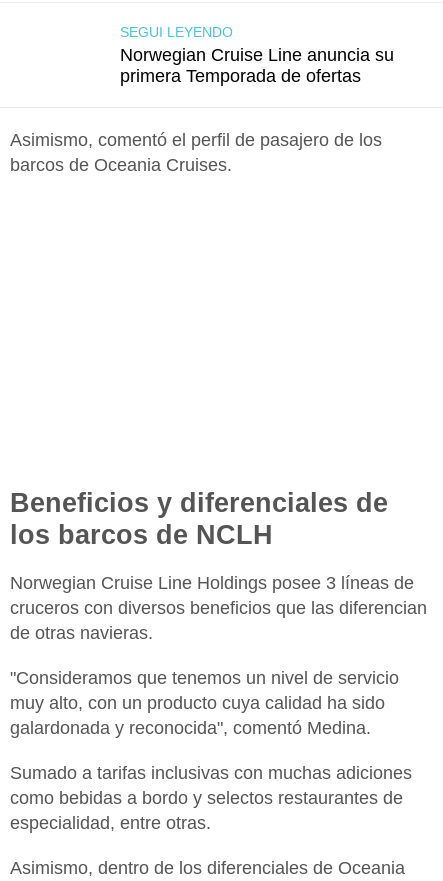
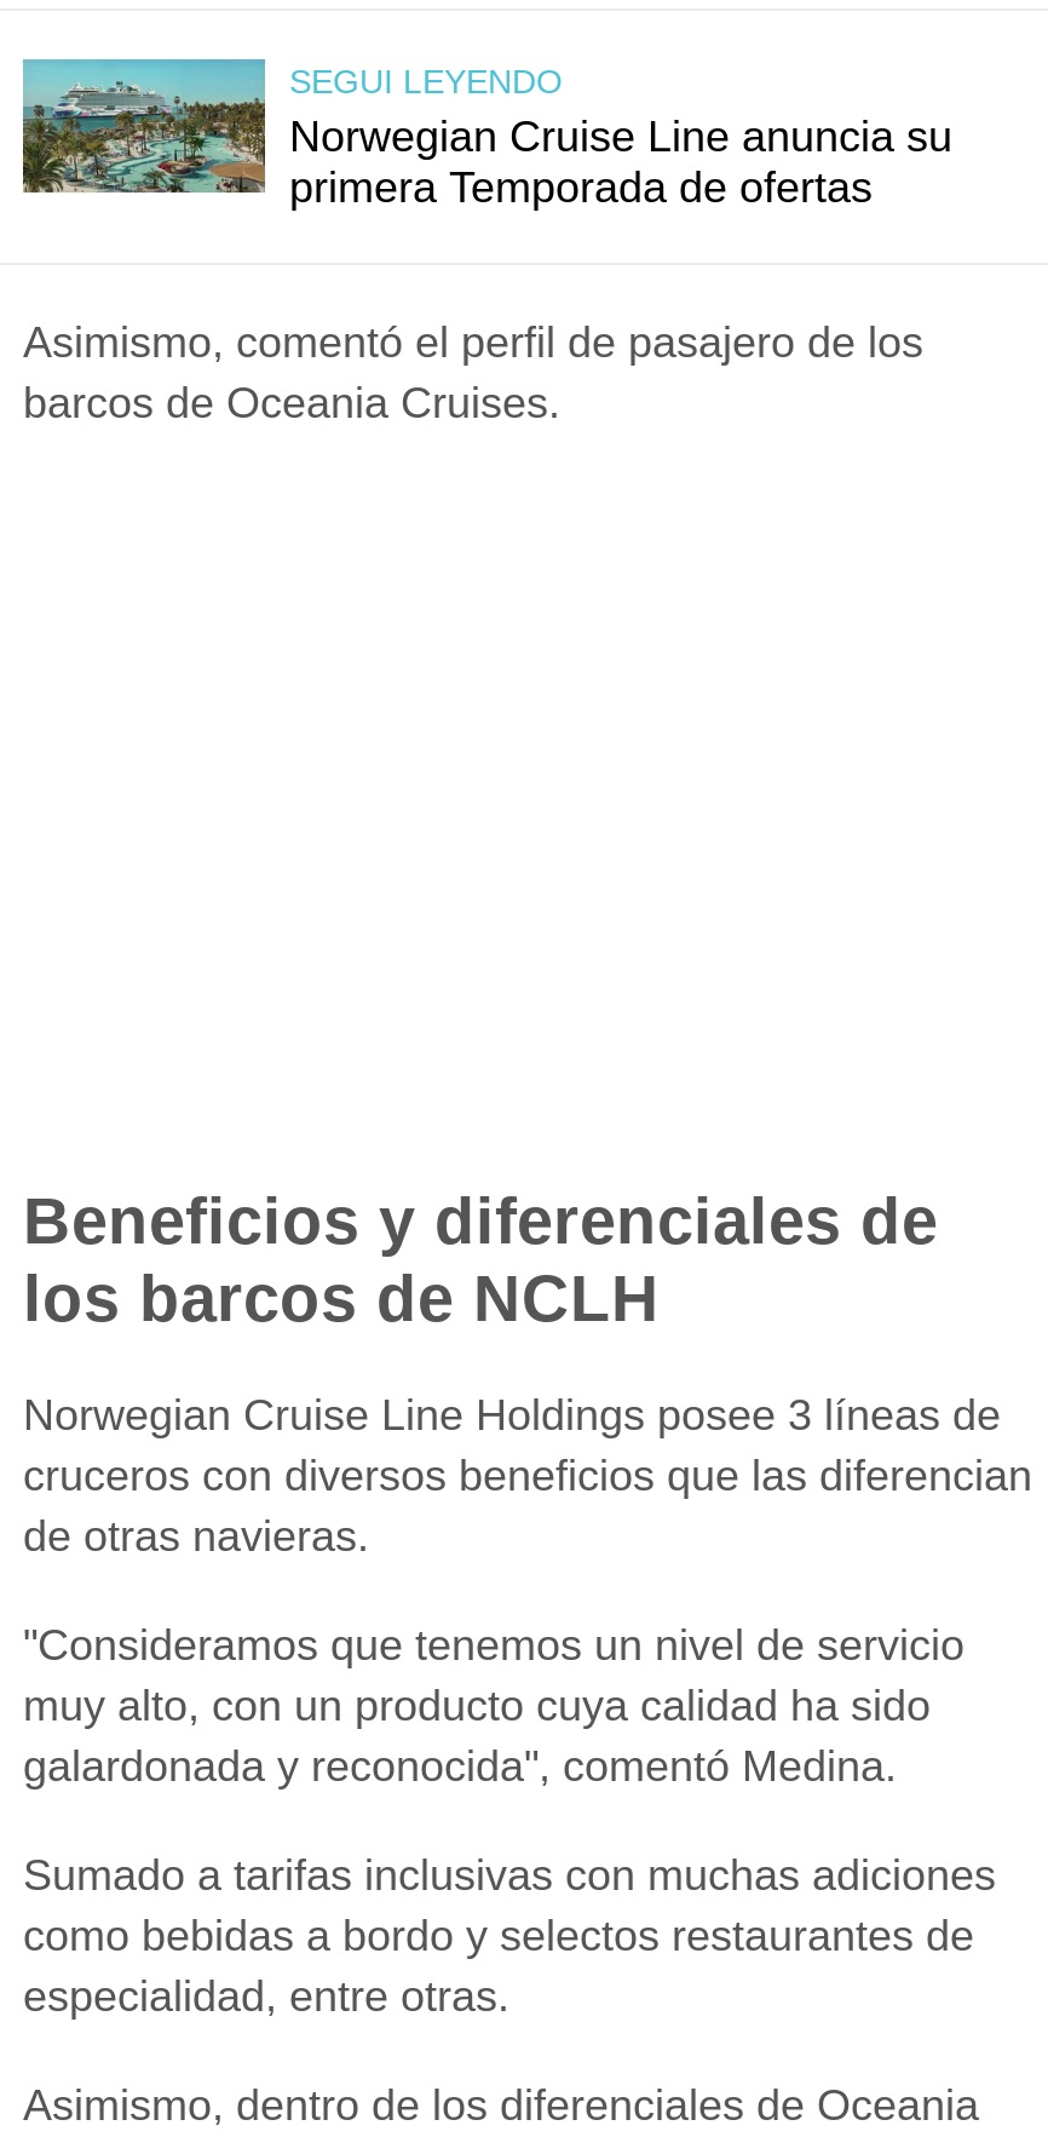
none -> [21,57,267,195] [image]

